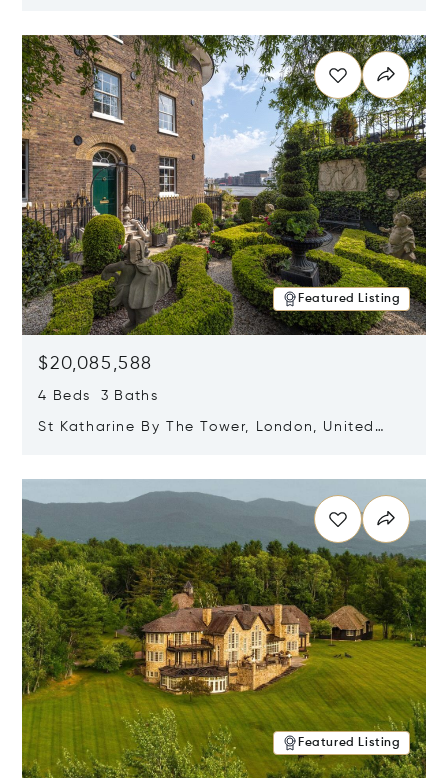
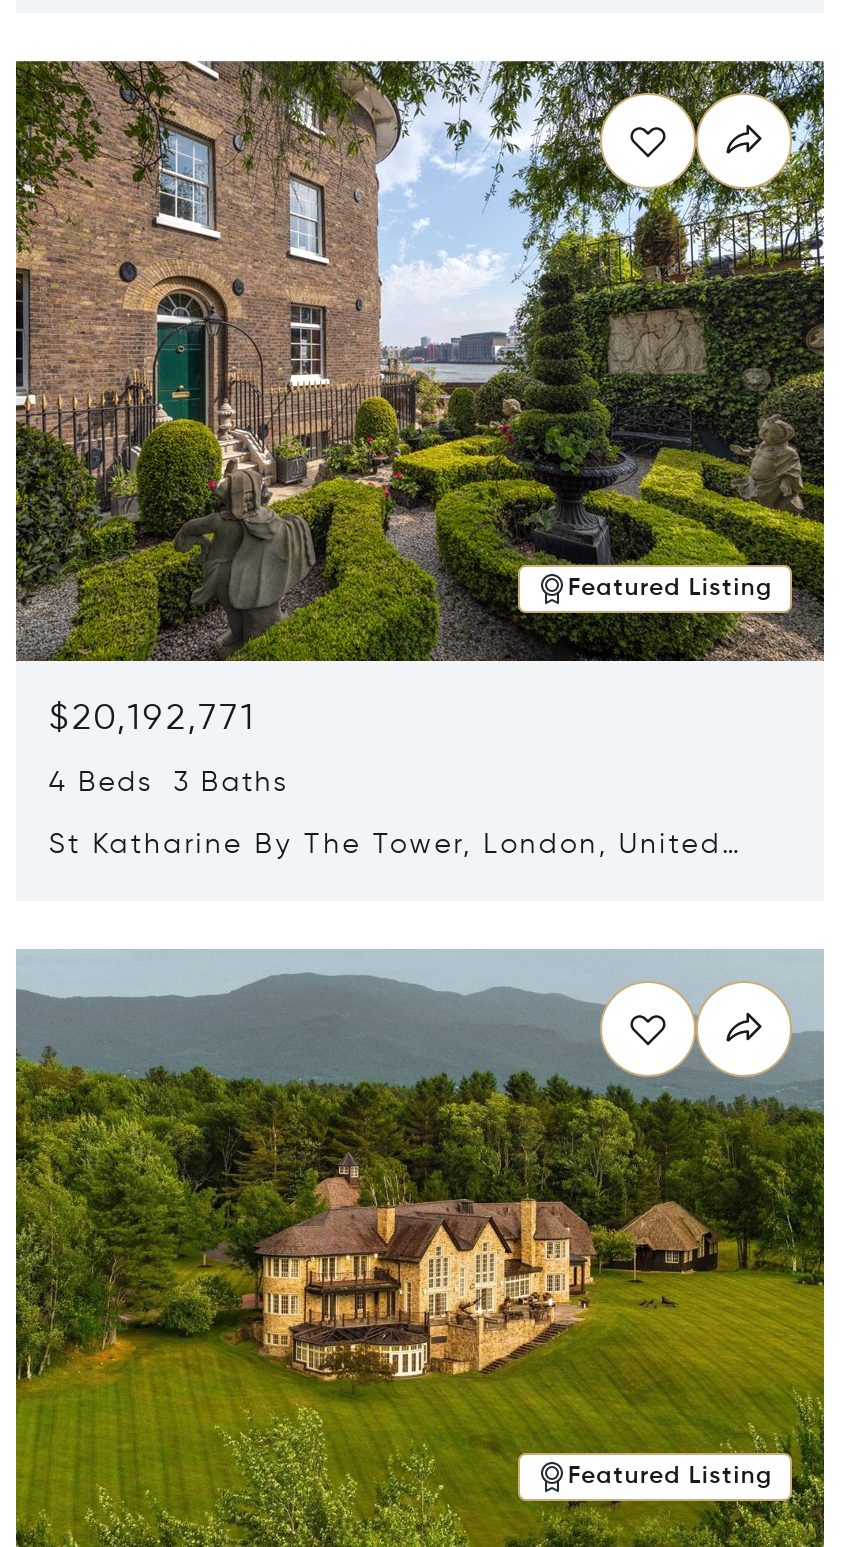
[38,355,153,373] $20,085,588 -> [49,701,256,737] $20,192,771

